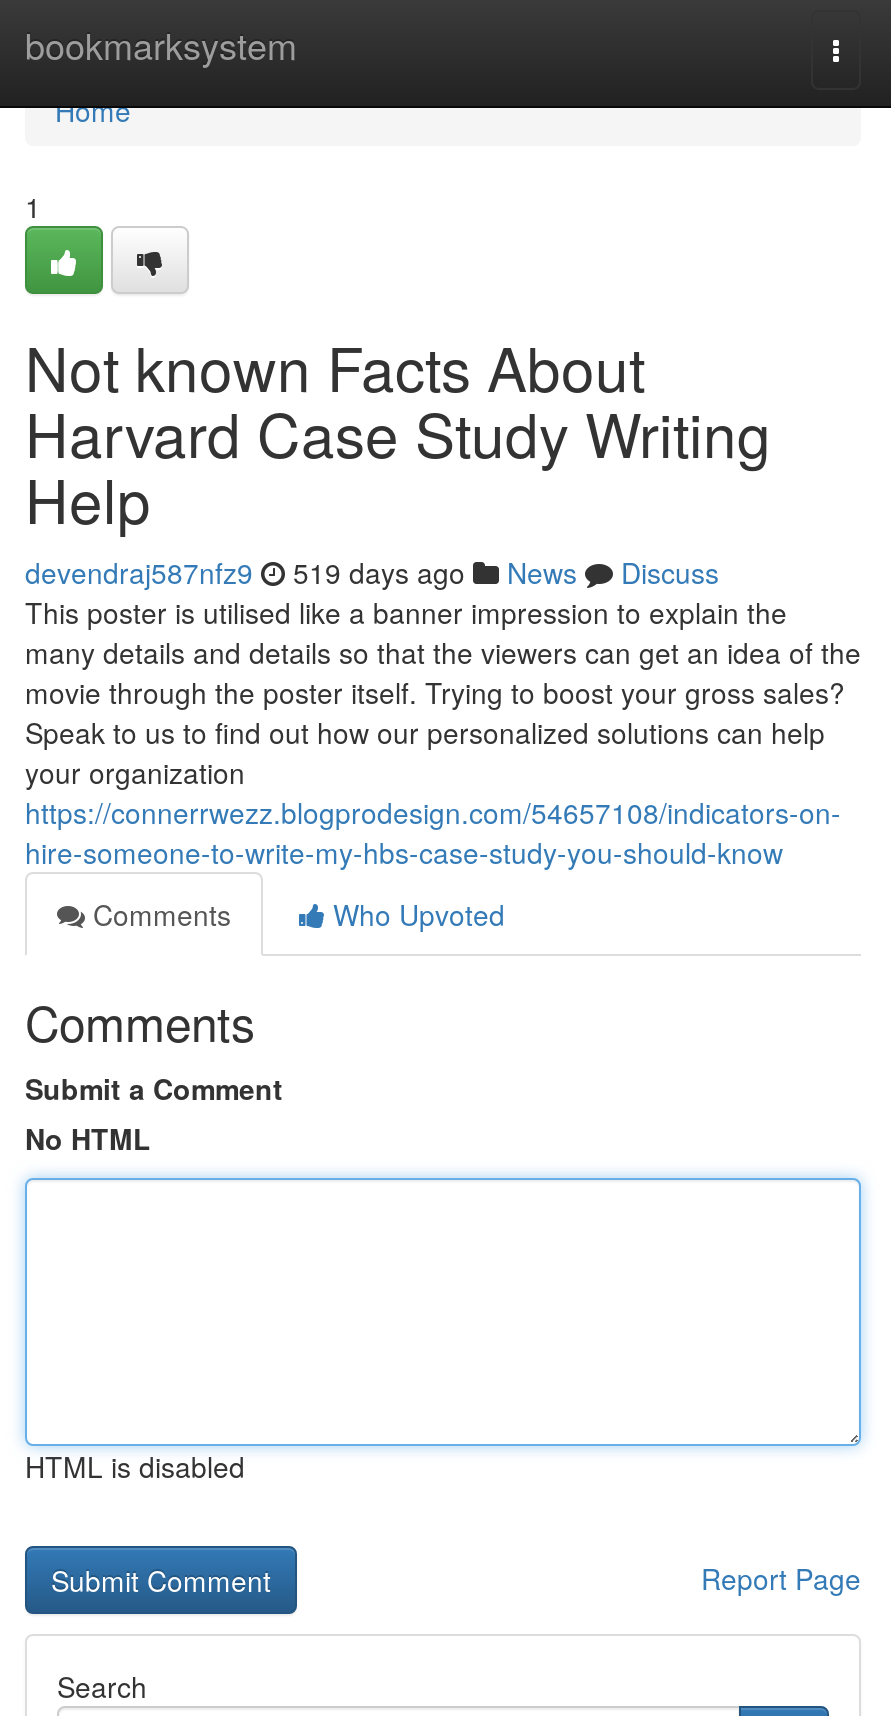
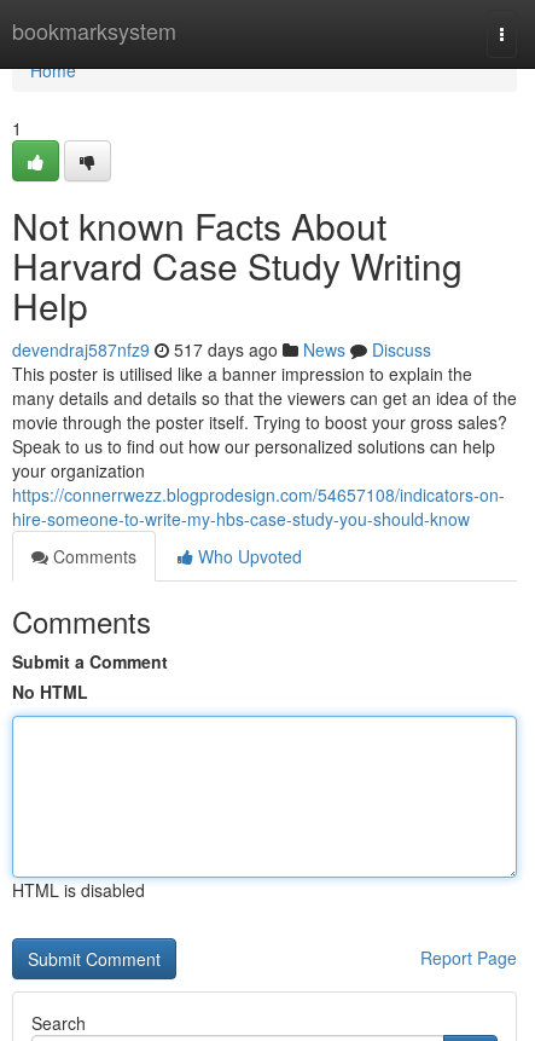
[25,552,719,592] devendraj587nfz9 519 days ago News Discuss -> [12,337,431,362] devendraj587nfz9 517 days ago News Discuss

